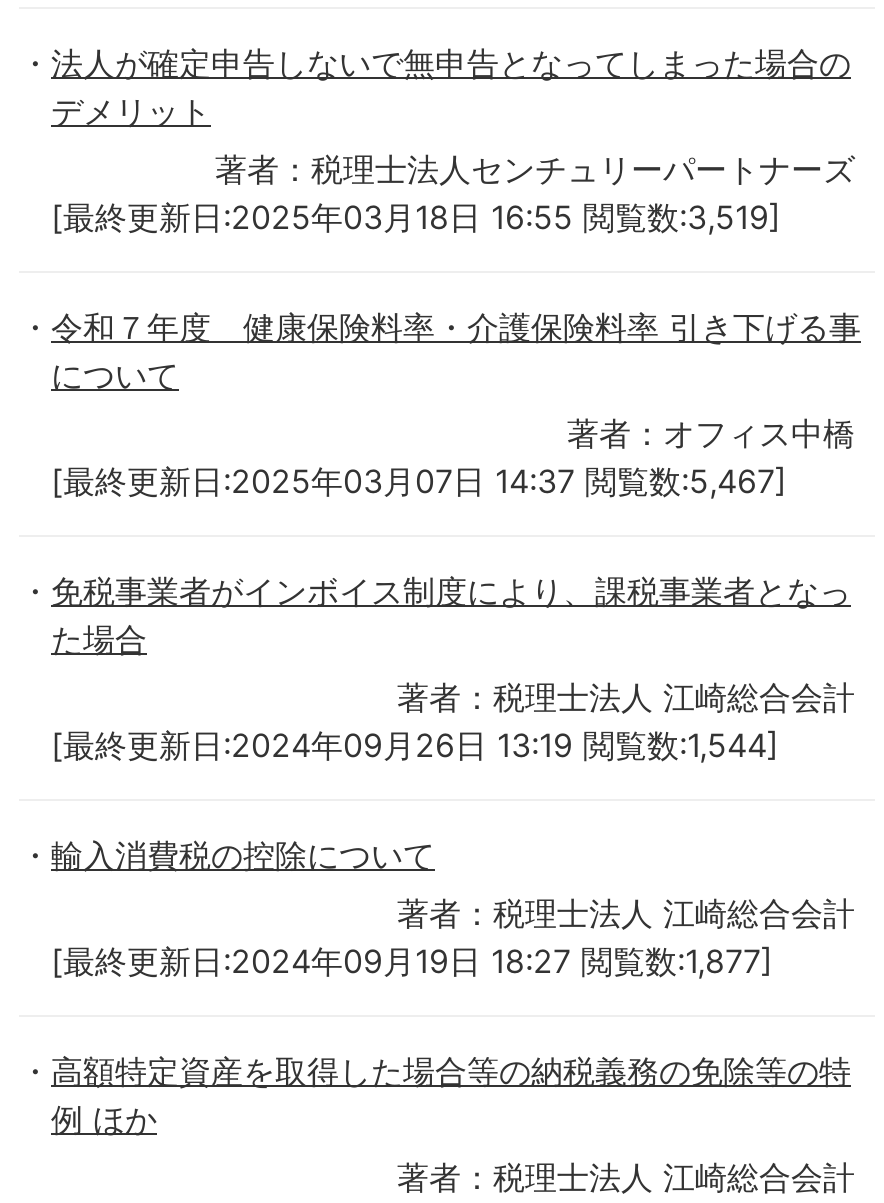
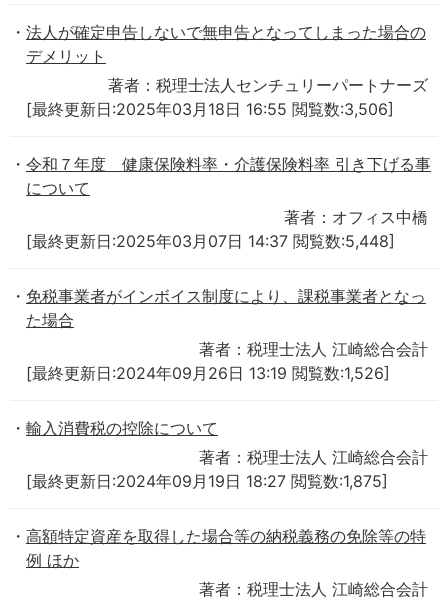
[51,197,781,237] [最終更新日:2025年03月18日 16:55 閲覧数:3,519] -> [26,99,394,119] [最終更新日:2025年03月18日 16:55 閲覧数:3,506]
[51,461,787,501] [最終更新日:2025年03月07日 14:37 閲覧数:5,467] -> [26,231,395,251] [最終更新日:2025年03月07日 14:37 閲覧数:5,448]
[51,725,779,765] [最終更新日:2024年09月26日 13:19 閲覧数:1,544] -> [26,363,390,383] [最終更新日:2024年09月26日 13:19 閲覧数:1,526]
[51,941,773,981] [最終更新日:2024年09月19日 18:27 閲覧数:1,877] -> [26,471,388,491] [最終更新日:2024年09月19日 18:27 閲覧数:1,875]

